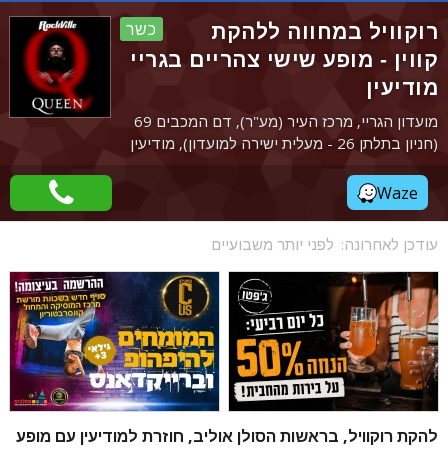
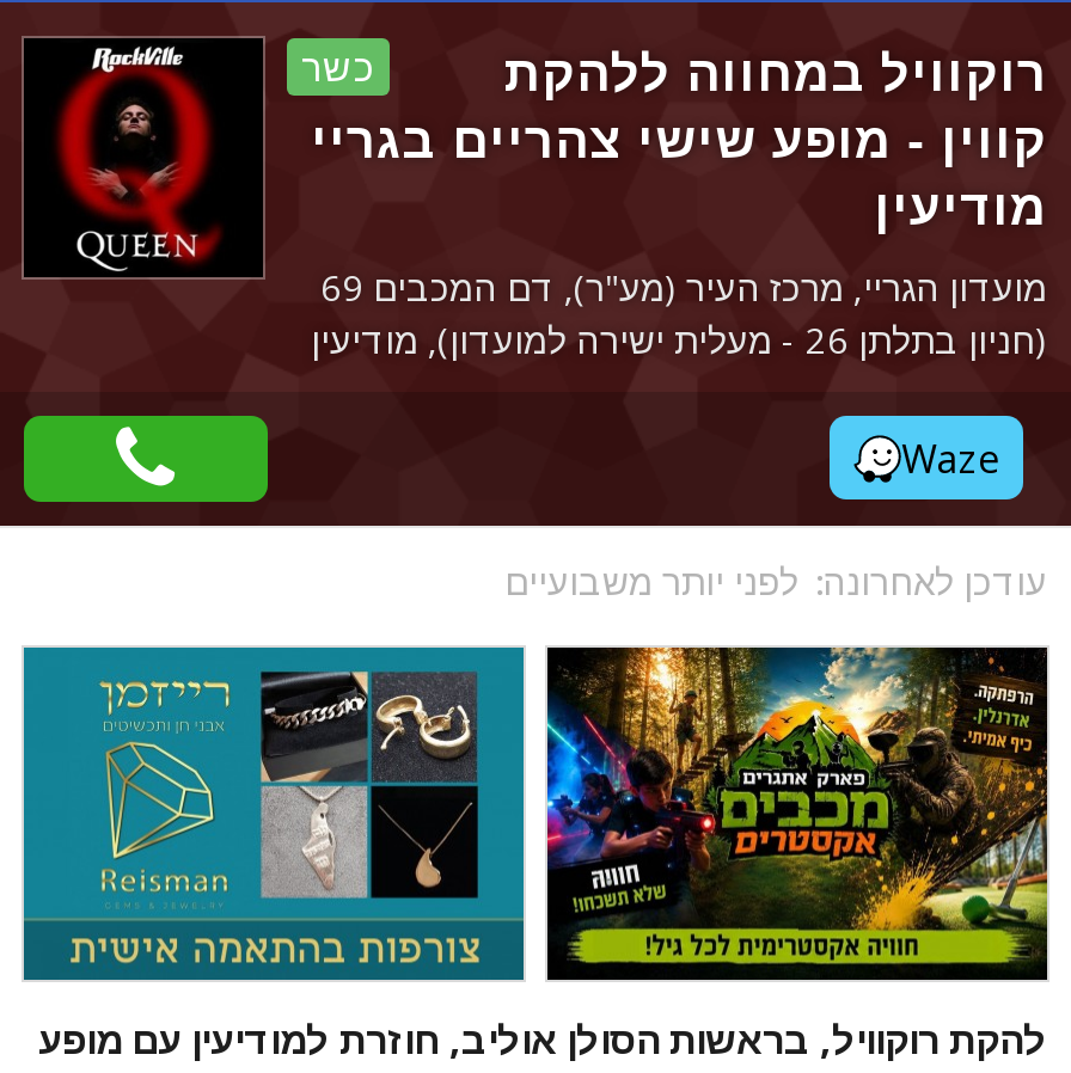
[9,271,220,412] [image] -> [22,645,526,982] [image]
[228,271,439,411] [image] -> [545,645,1049,980] [image]

